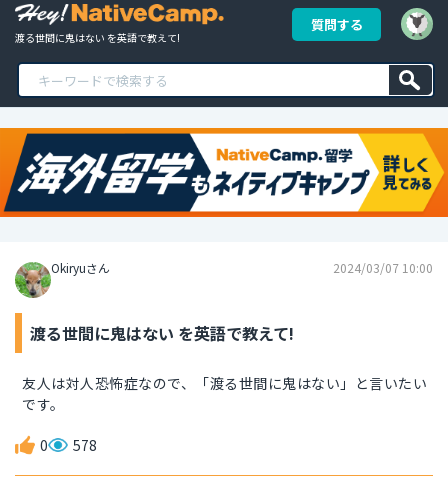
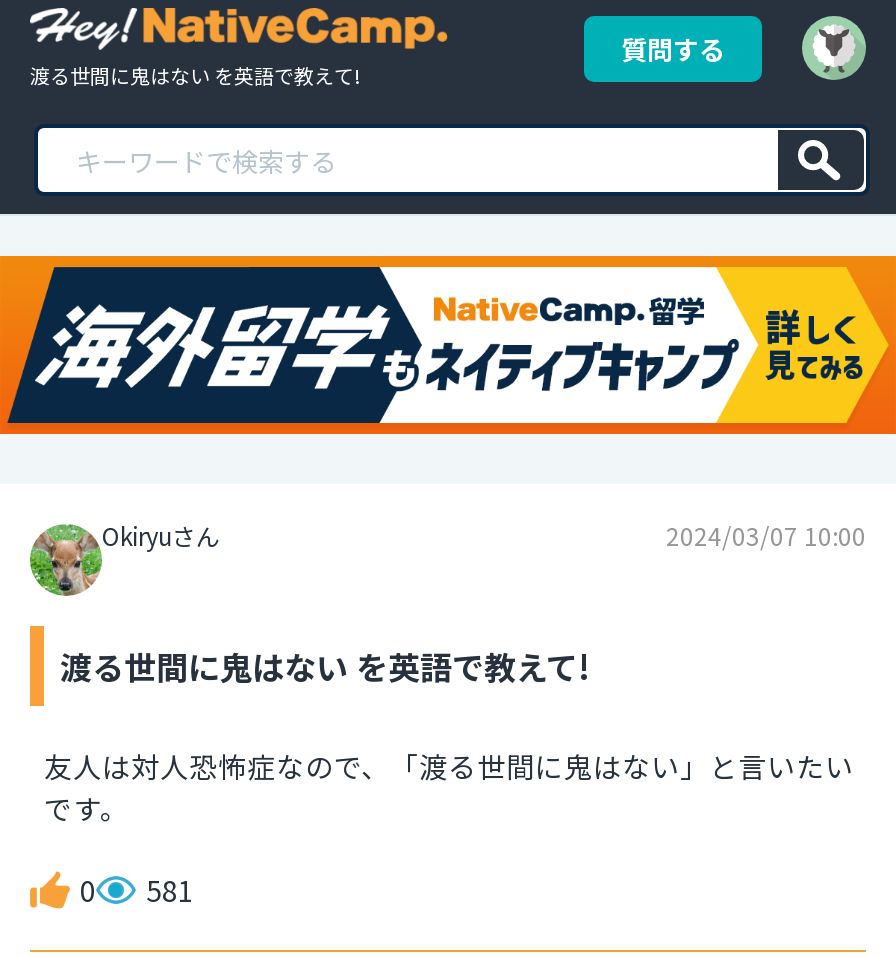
[40,435,97,455] 0 578 -> [80,871,194,911] 0 581

